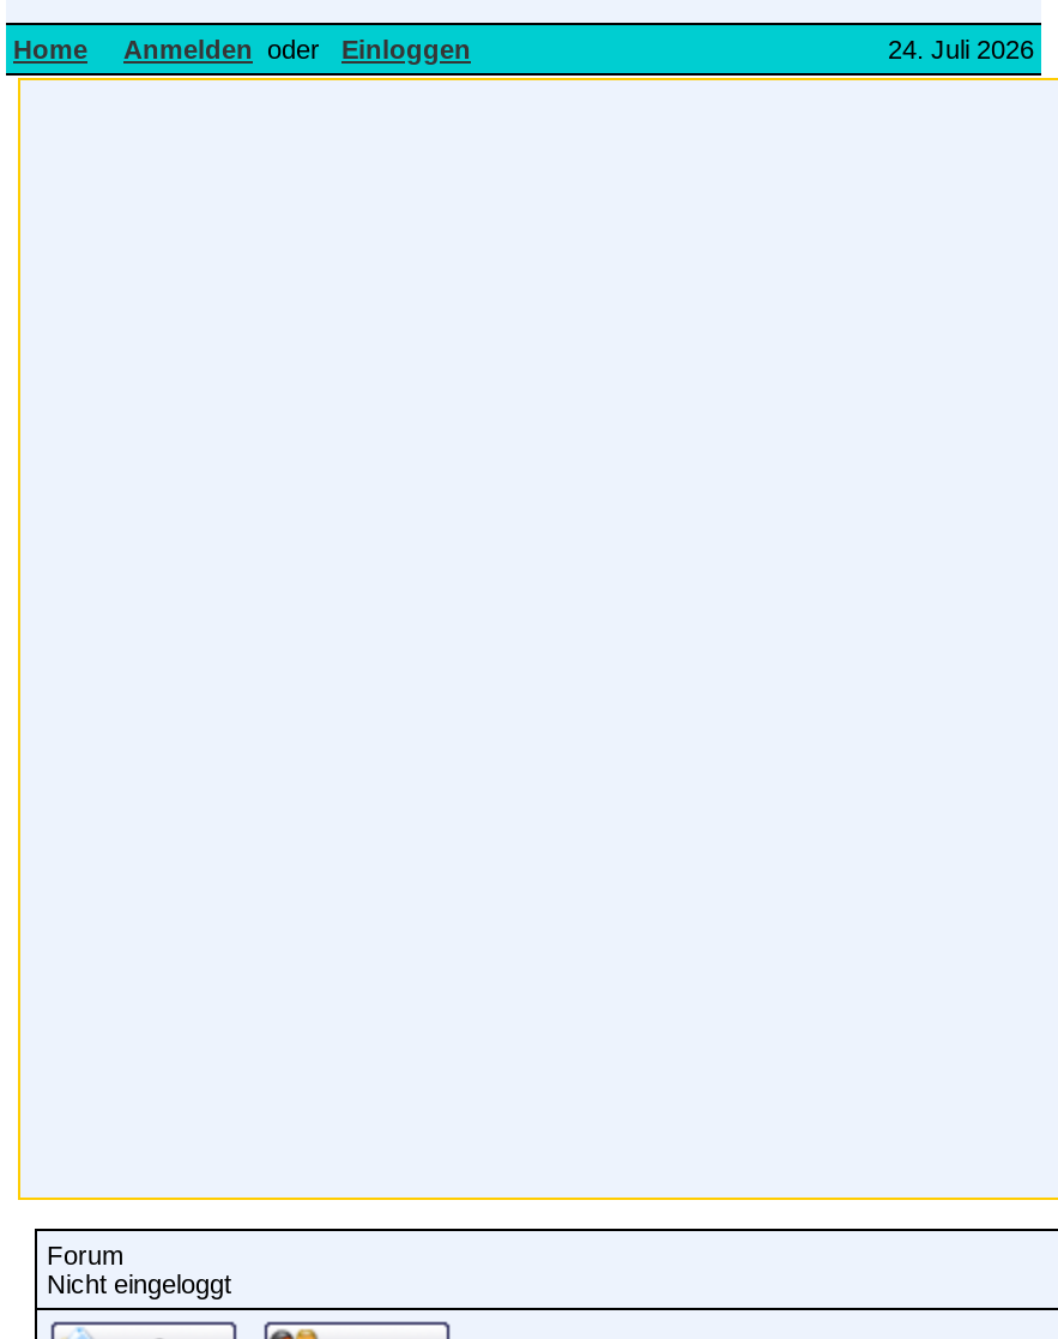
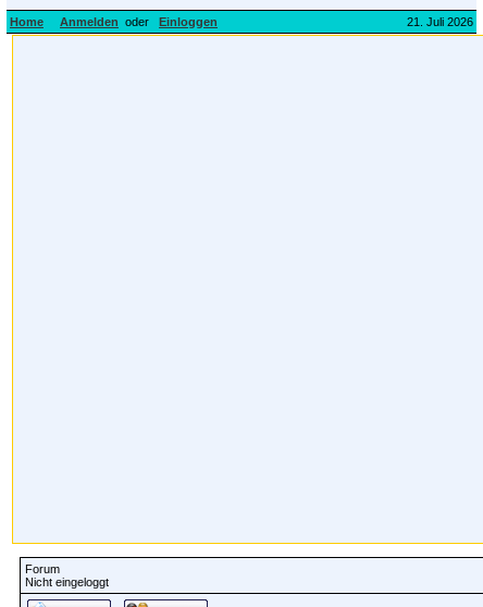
[888,35,1034,64] 24. Juli 2026 -> [407,15,473,28] 21. Juli 2026

